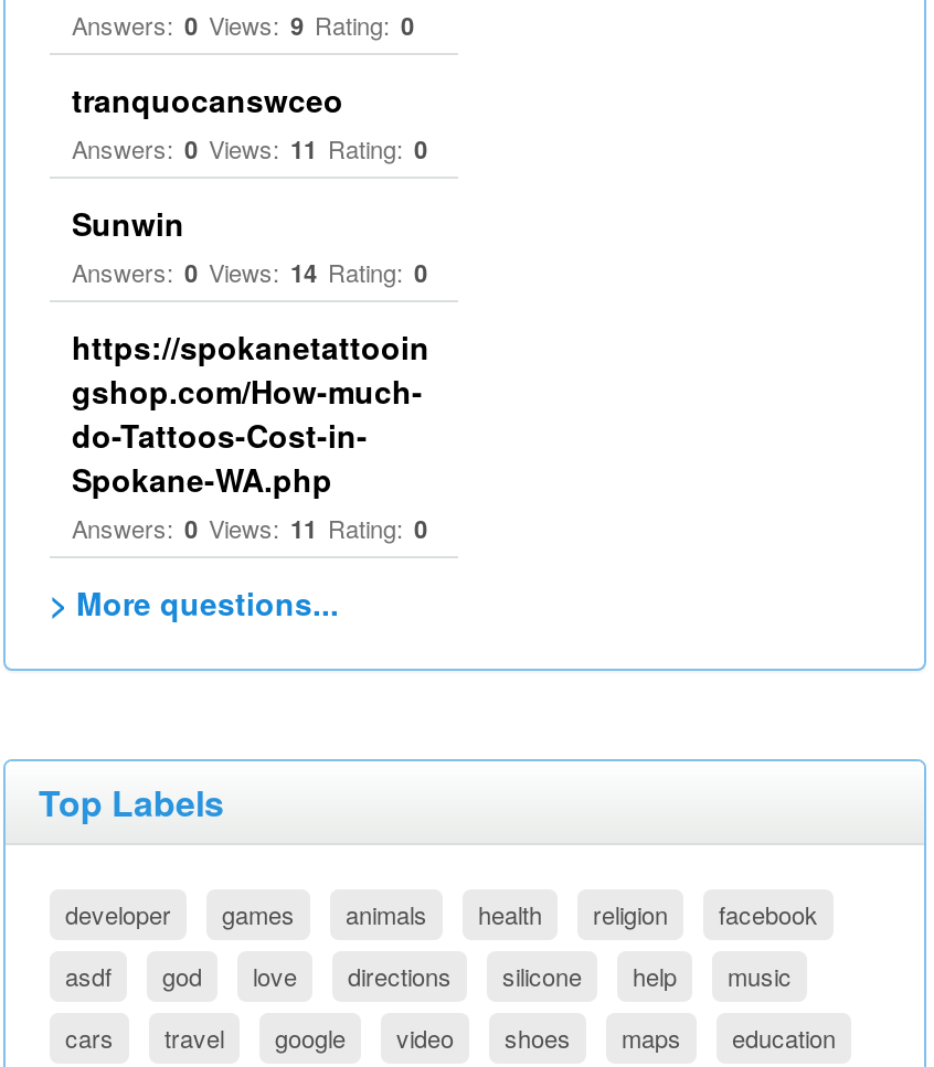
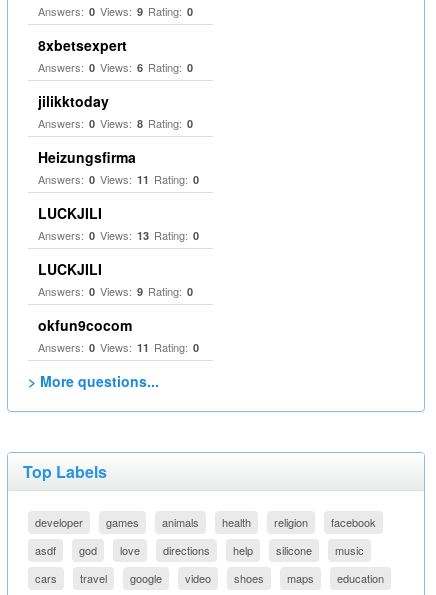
[72,77,343,121] tranquocanswceo -> [38,35,193,167] 8xbetsexpert | Answers: 0 Views: 6 Rating: 0 | jilikktoday | Answers: 0 Views: 8 Rating: 0 | Heizungsfirma
[72,201,429,501] Sunwin | Answers: 0 Views: 14 Rating: 0 | https://spokanetattooin | gshop.com/How-much- | do-Tattoos-Cost-in- | Spokane-WA.php -> [38,203,199,335] LUCKJILI | Answers: 0 Views: 13 Rating: 0 | LUCKJILI | Answers: 0 Views: 9 Rating: 0 | okfun9cocom
moved [502,958,582,993] -> [276,542,312,558]: silicone

